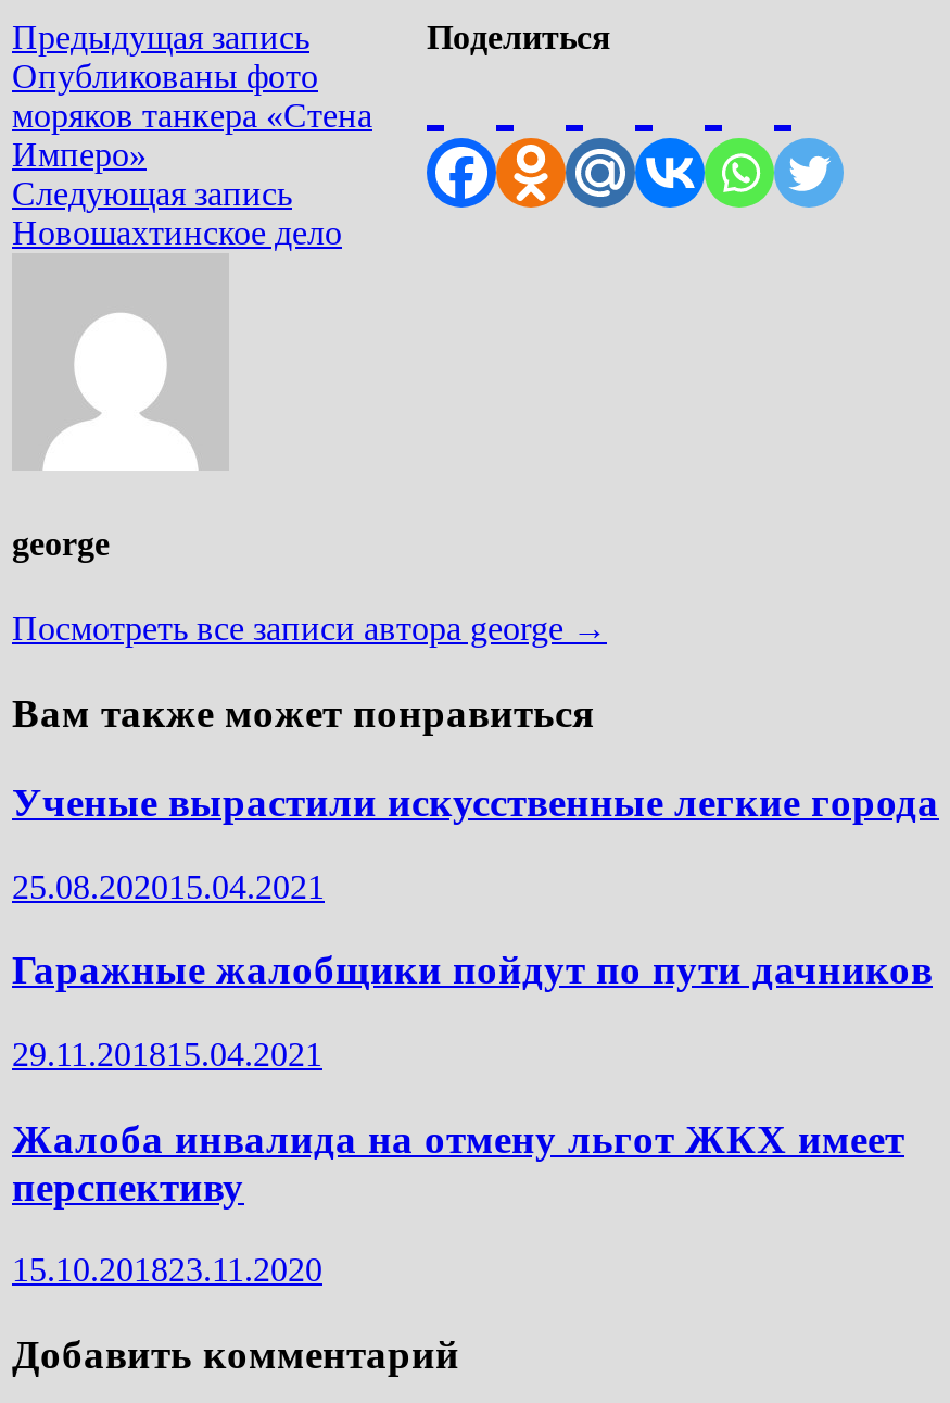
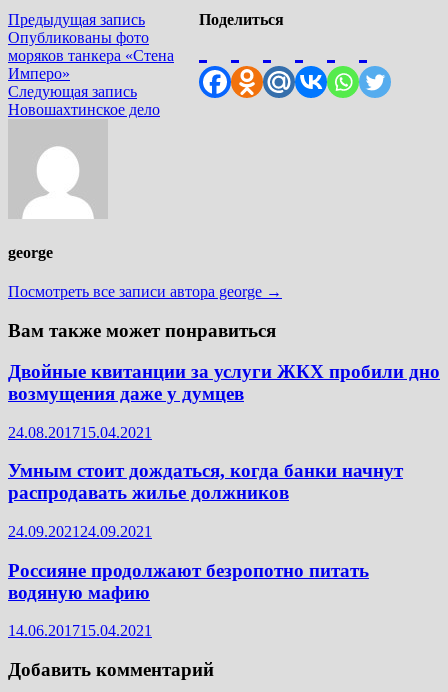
[12,779,939,824] Ученые вырастили искусственные легкие города -> [8,361,440,404] Двойные квитанции за услуги ЖКХ пробили дно | возмущения даже у думцев
[12,867,325,904] 25.08.202015.04.2021 -> [8,423,152,440] 24.08.201715.04.2021
[12,947,933,993] Гаражные жалобщики пойдут по пути дачников -> [8,460,403,503] Умным стоит дождаться, когда банки начнут | распродавать жилье должников
[12,1035,322,1072] 29.11.201815.04.2021 -> [8,523,152,540] 24.09.202124.09.2021
[12,1115,904,1209] Жалоба инвалида на отмену льгот ЖКХ имеет | перспективу -> [8,560,369,603] Россияне продолжают безропотно питать | водяную мафию
[12,1252,322,1289] 15.10.201823.11.2020 -> [8,622,152,639] 14.06.201715.04.2021

